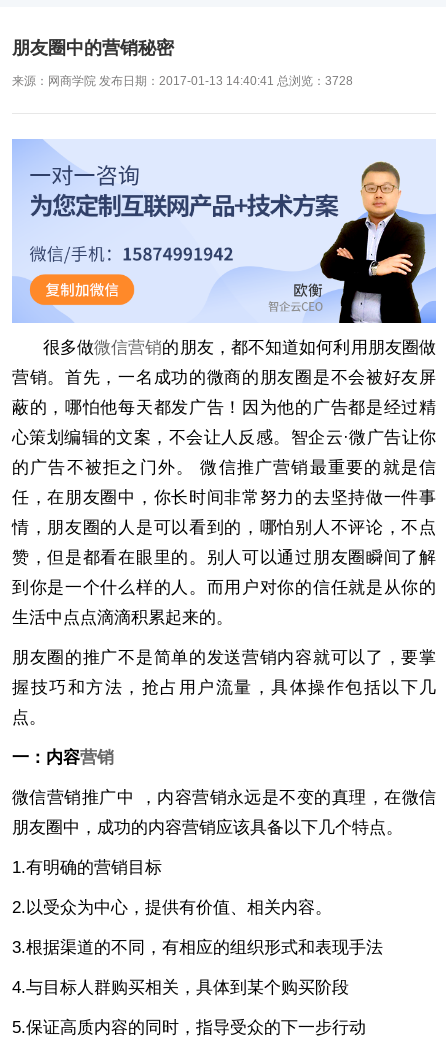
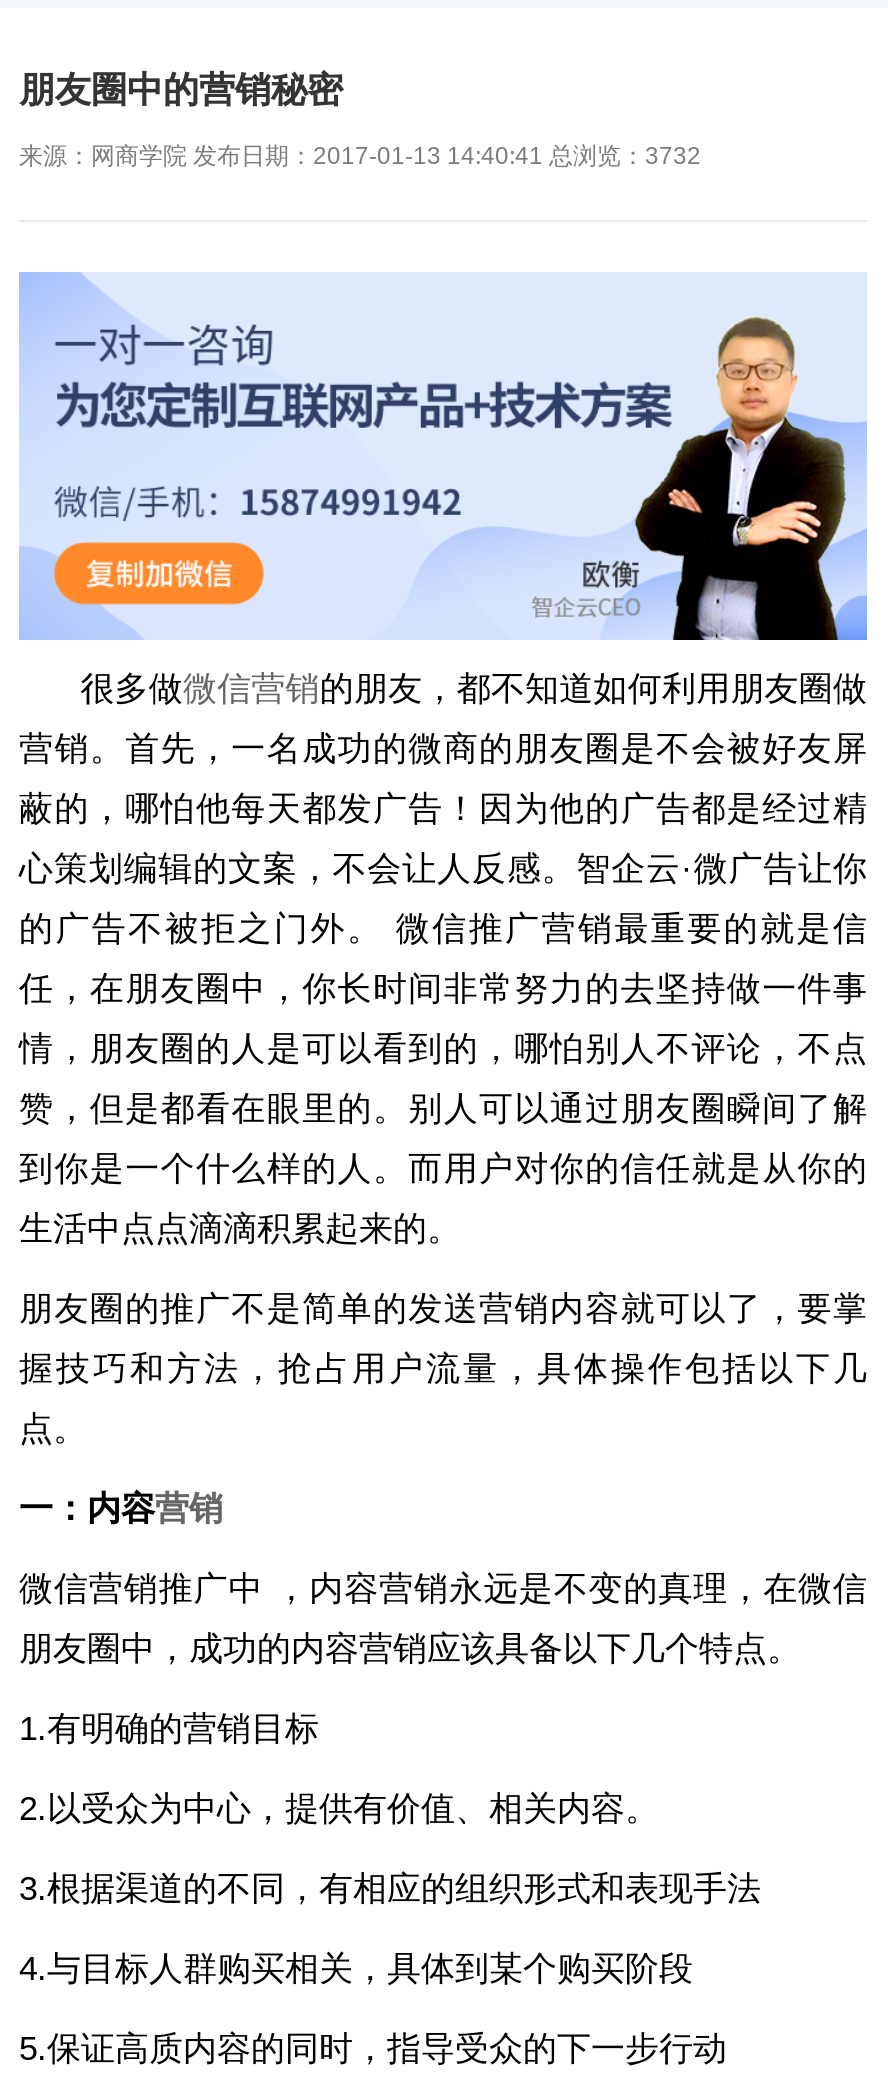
[12,74,353,88] 来源：网商学院 发布日期：2017-01-13 14:40:41 总浏览：3728 -> [19,142,701,170] 来源：网商学院 发布日期：2017-01-13 14:40:41 总浏览：3732

